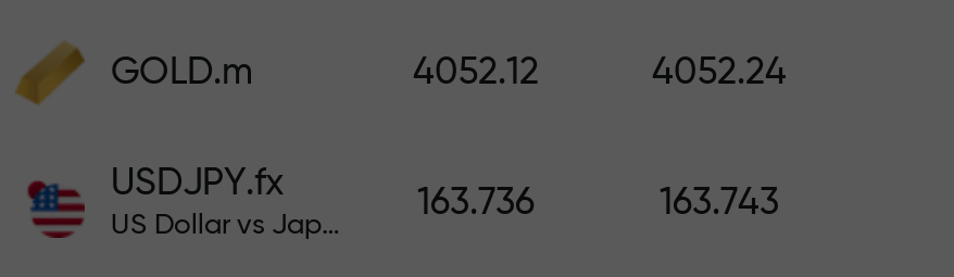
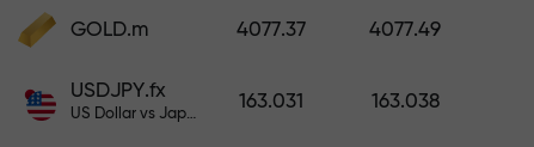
[413,53,539,90] 4052.12 -> [237,19,306,39] 4077.37
[652,53,787,90] 4052.24 -> [369,19,441,39] 4077.49
[417,184,535,221] 163.736 -> [239,91,303,111] 163.031
[660,184,779,221] 163.743 -> [371,91,439,111] 163.038

